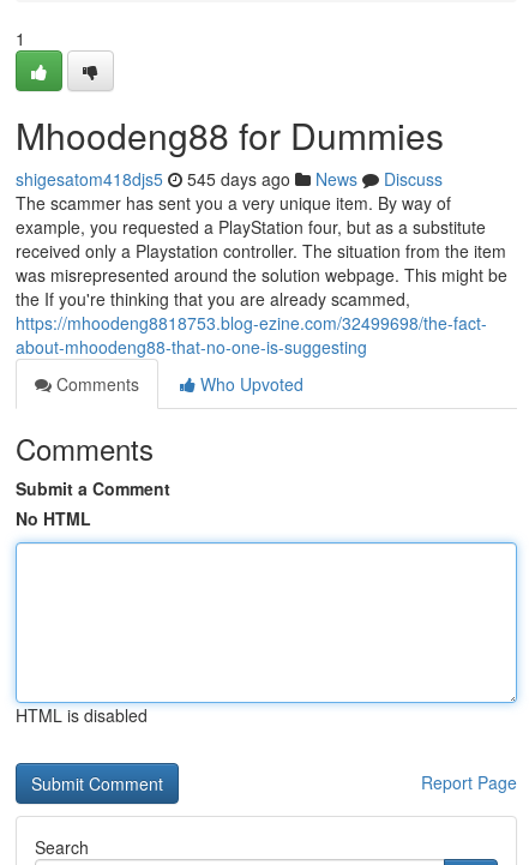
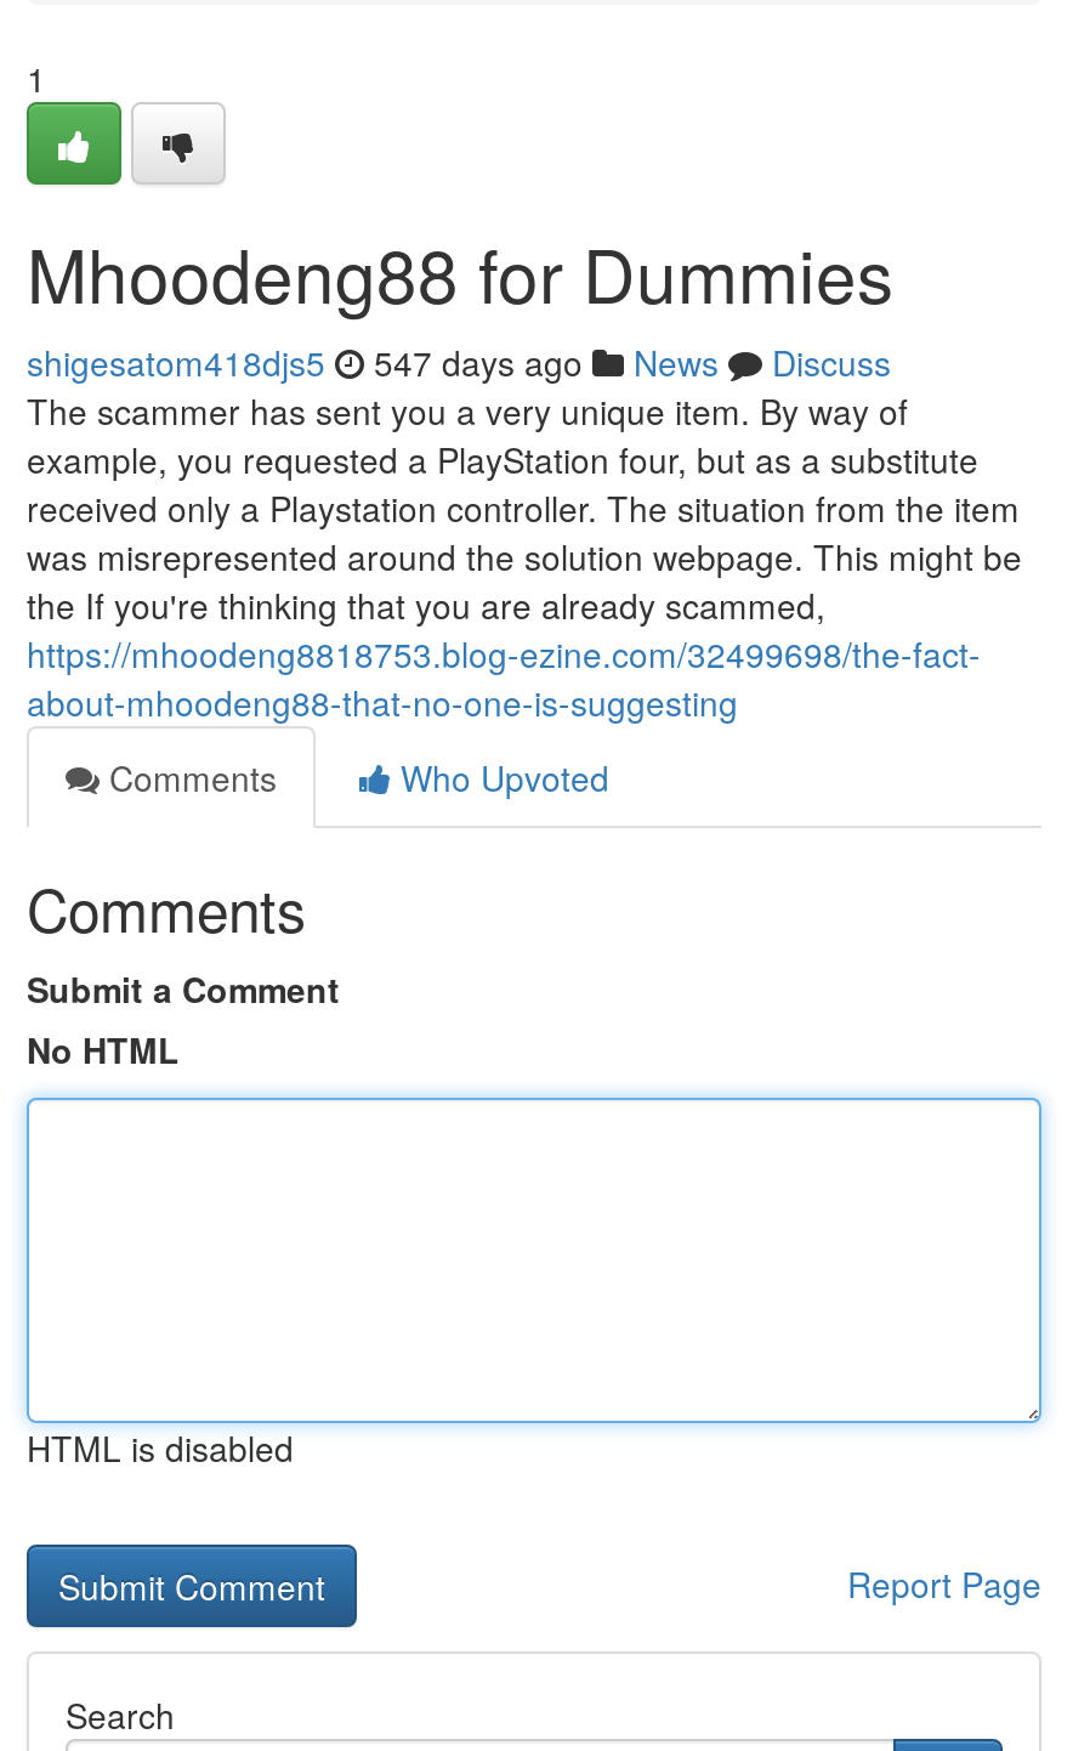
[16,167,443,191] shigesatom418djs5 545 days ago News Discuss -> [27,338,891,386] shigesatom418djs5 547 days ago News Discuss

